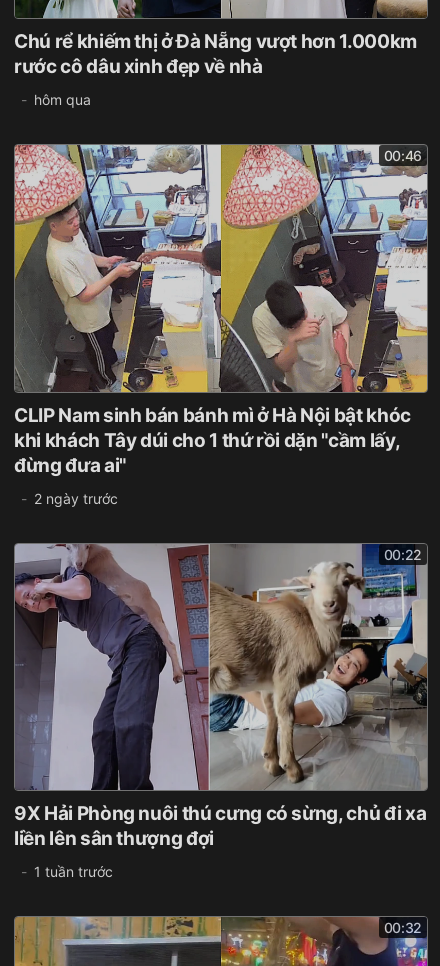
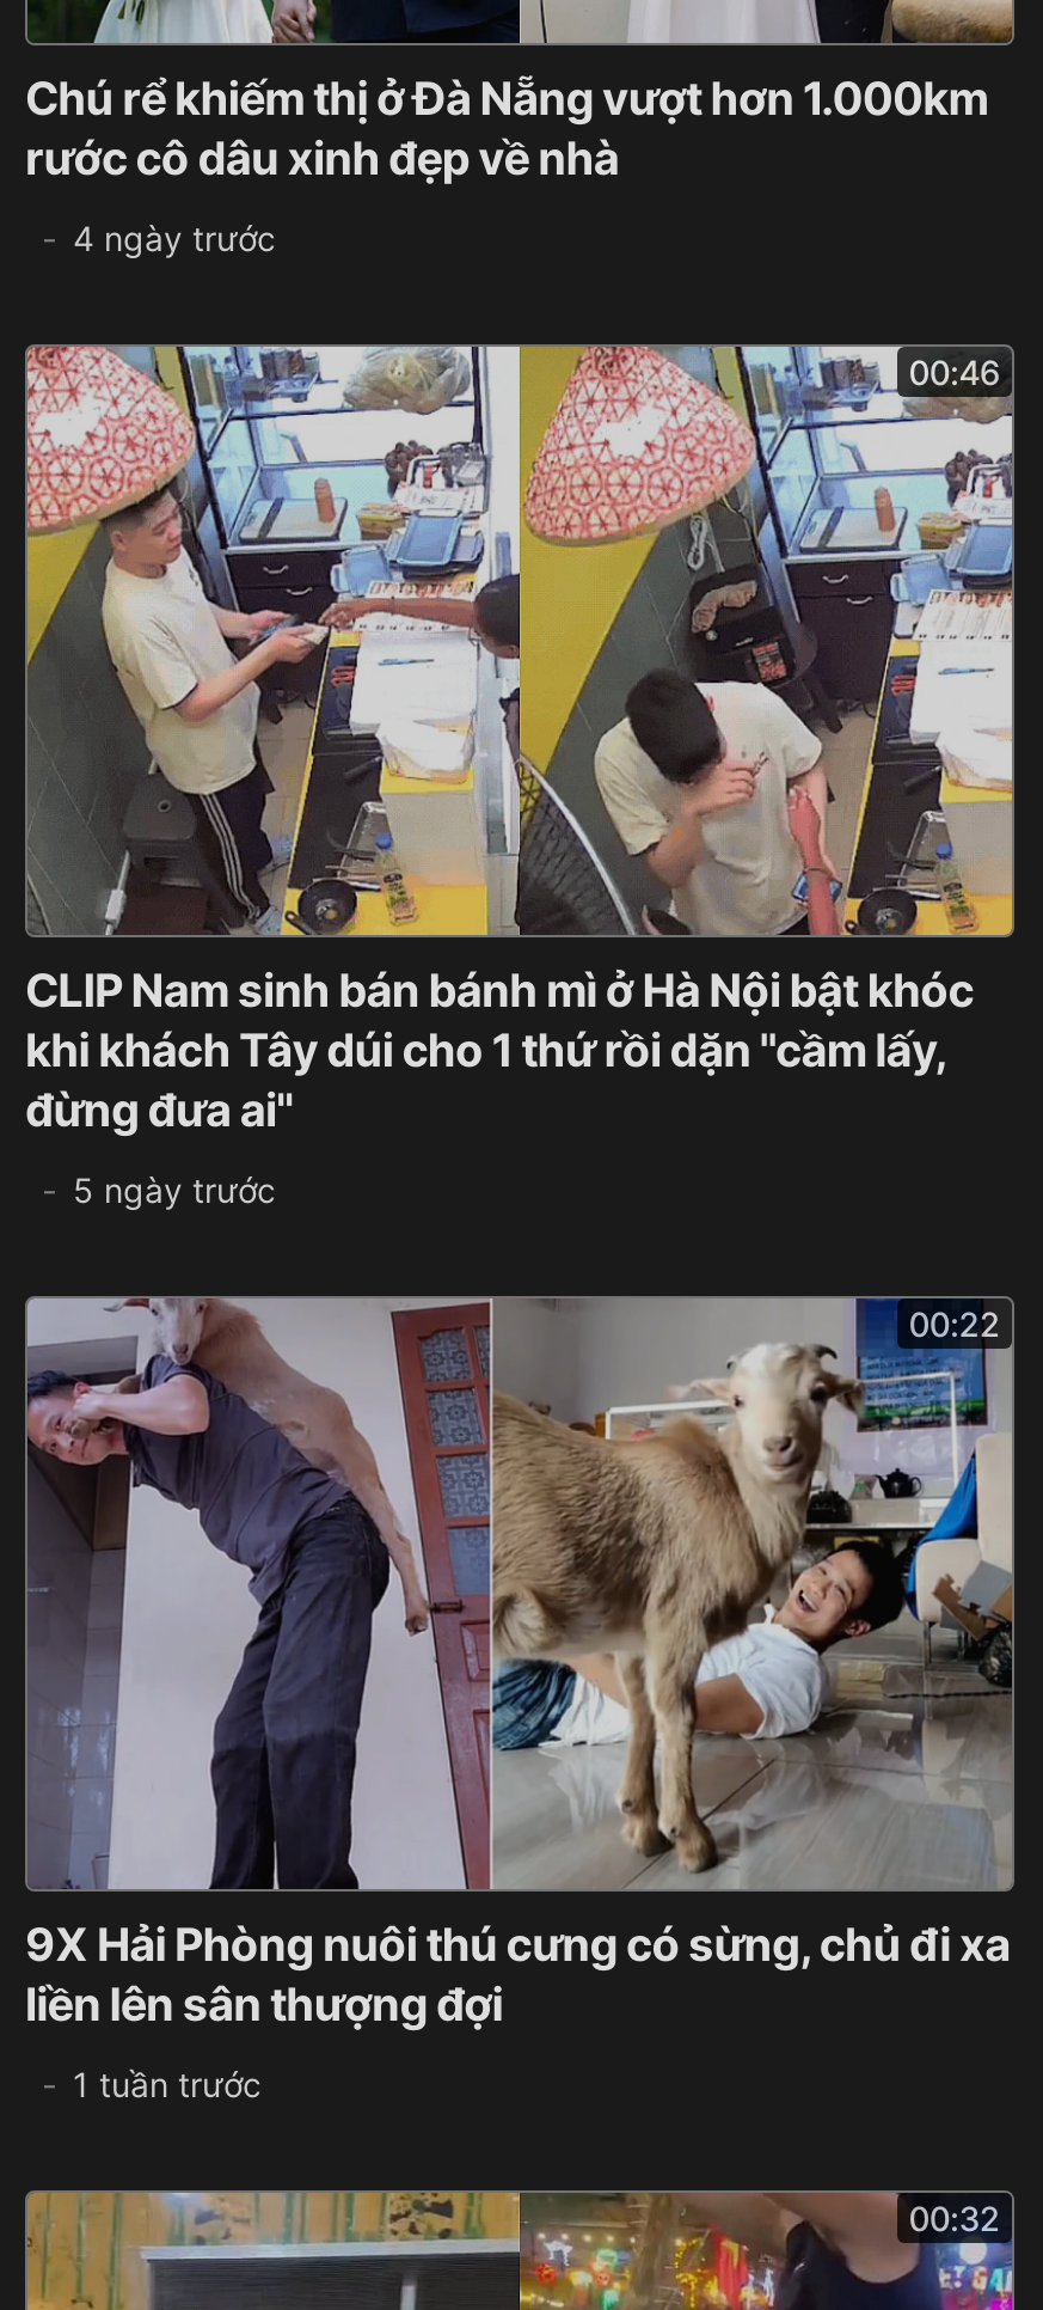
[34,91,91,108] hôm qua -> [73,218,276,259] 4 ngày trước
[34,490,118,507] 2 ngày trước -> [73,1171,276,1211] 5 ngày trước

